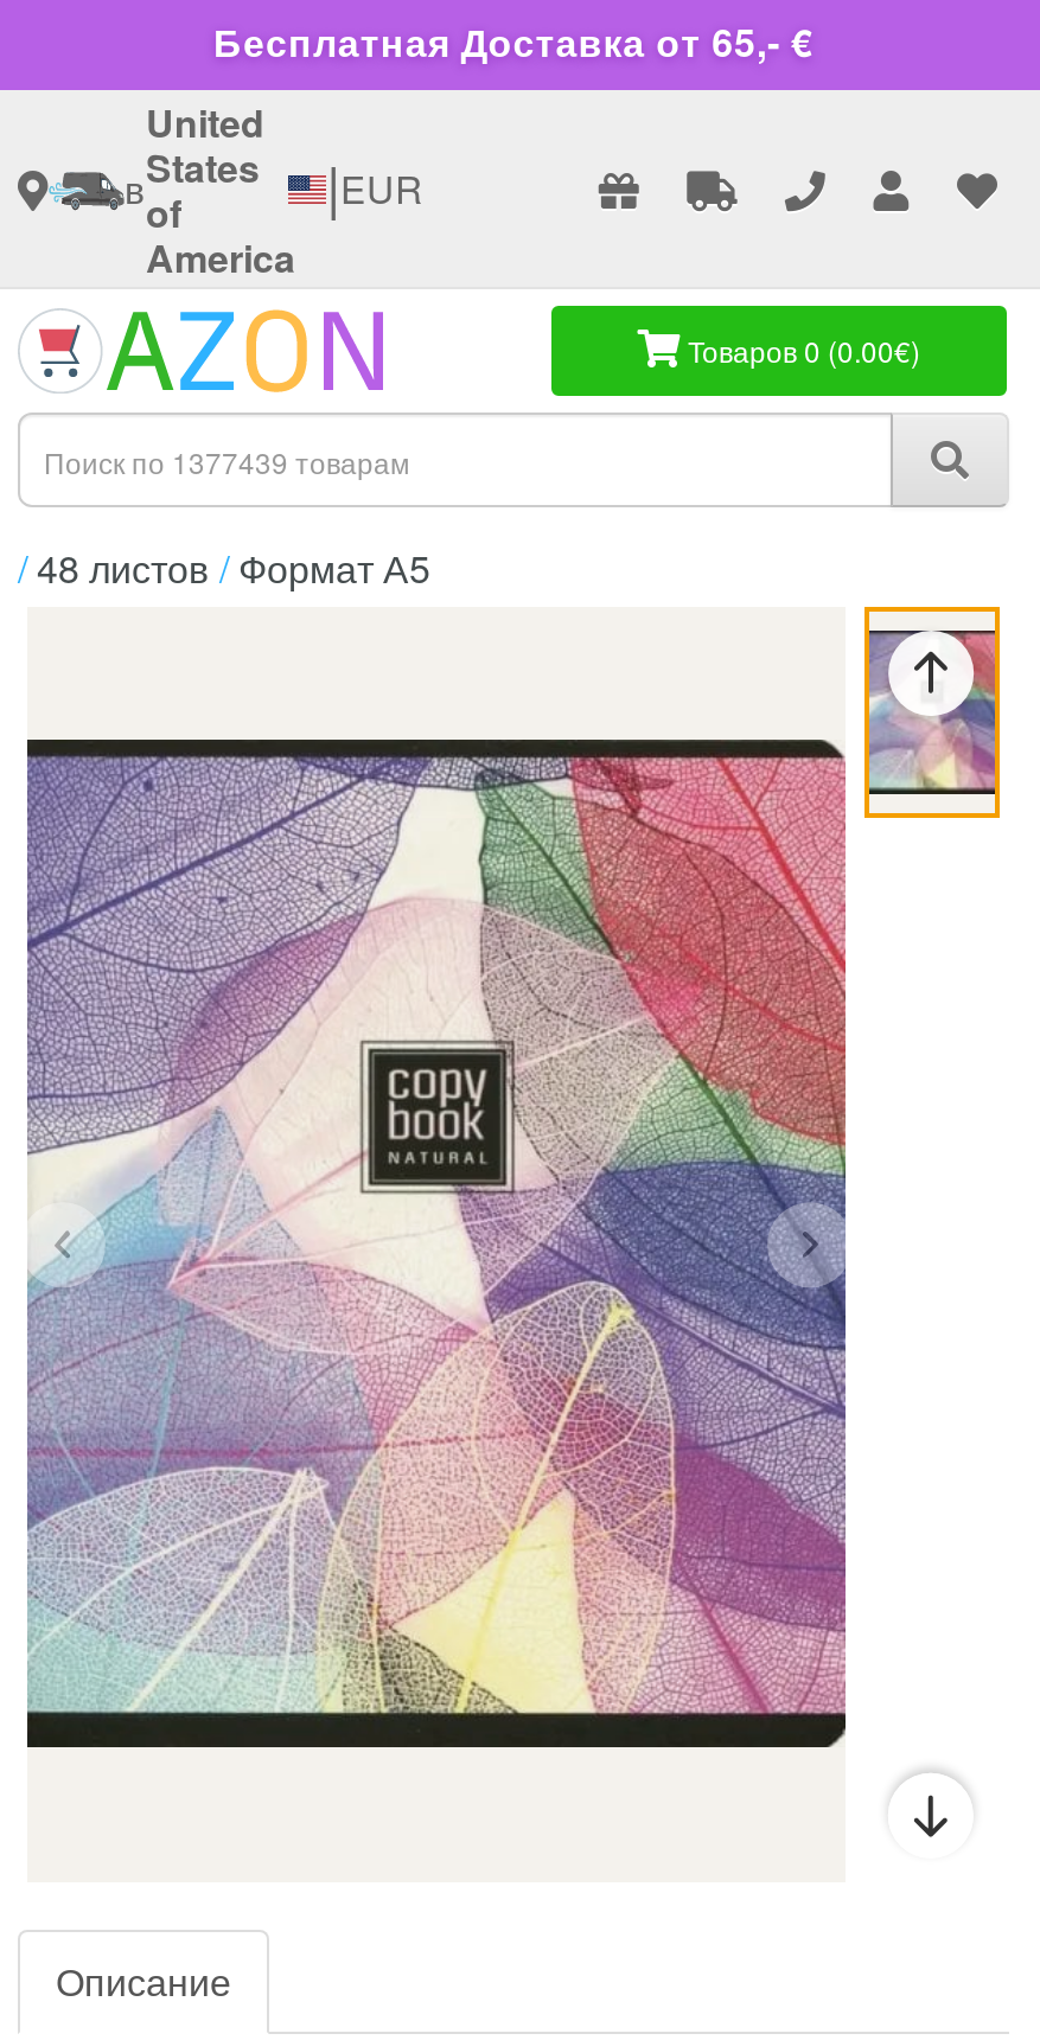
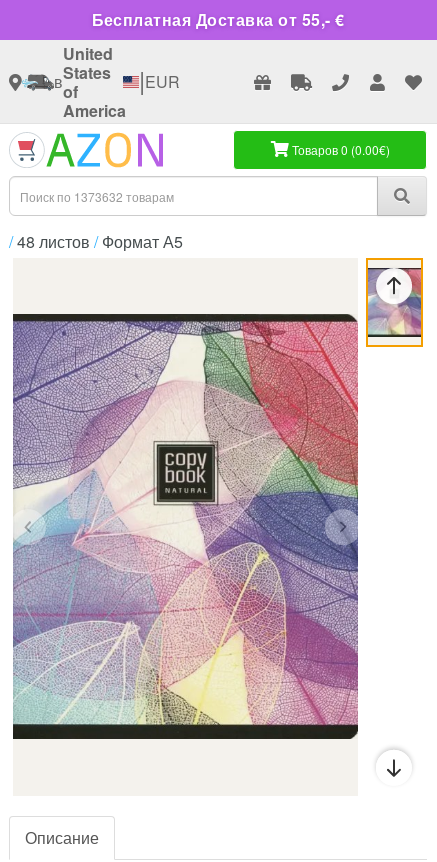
[213,14,814,69] Бесплатная Доставка от 65,- € -> [91,8,344,31] Бесплатная Доставка от 55,- €

